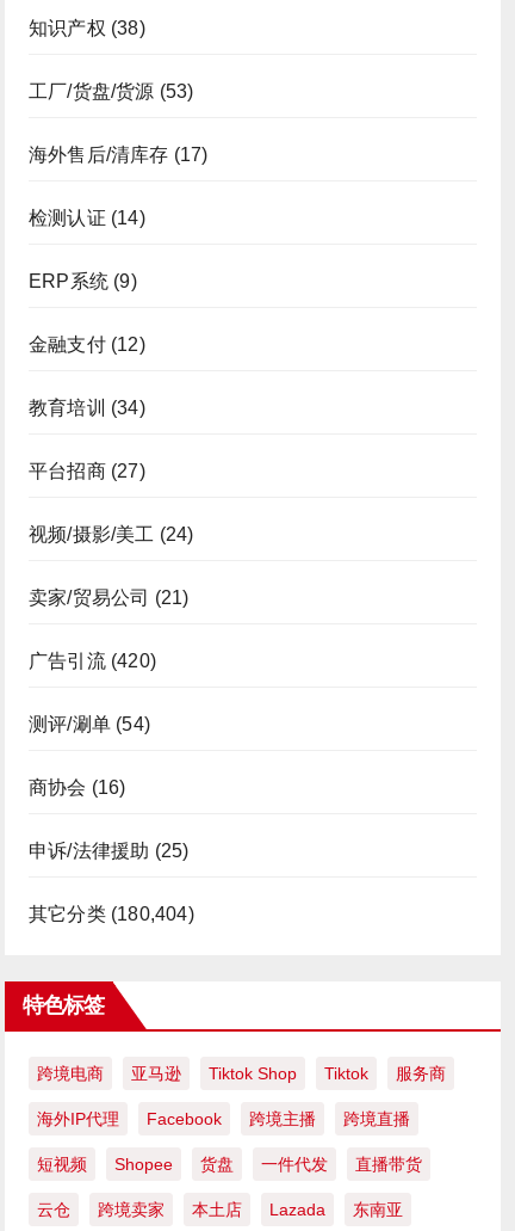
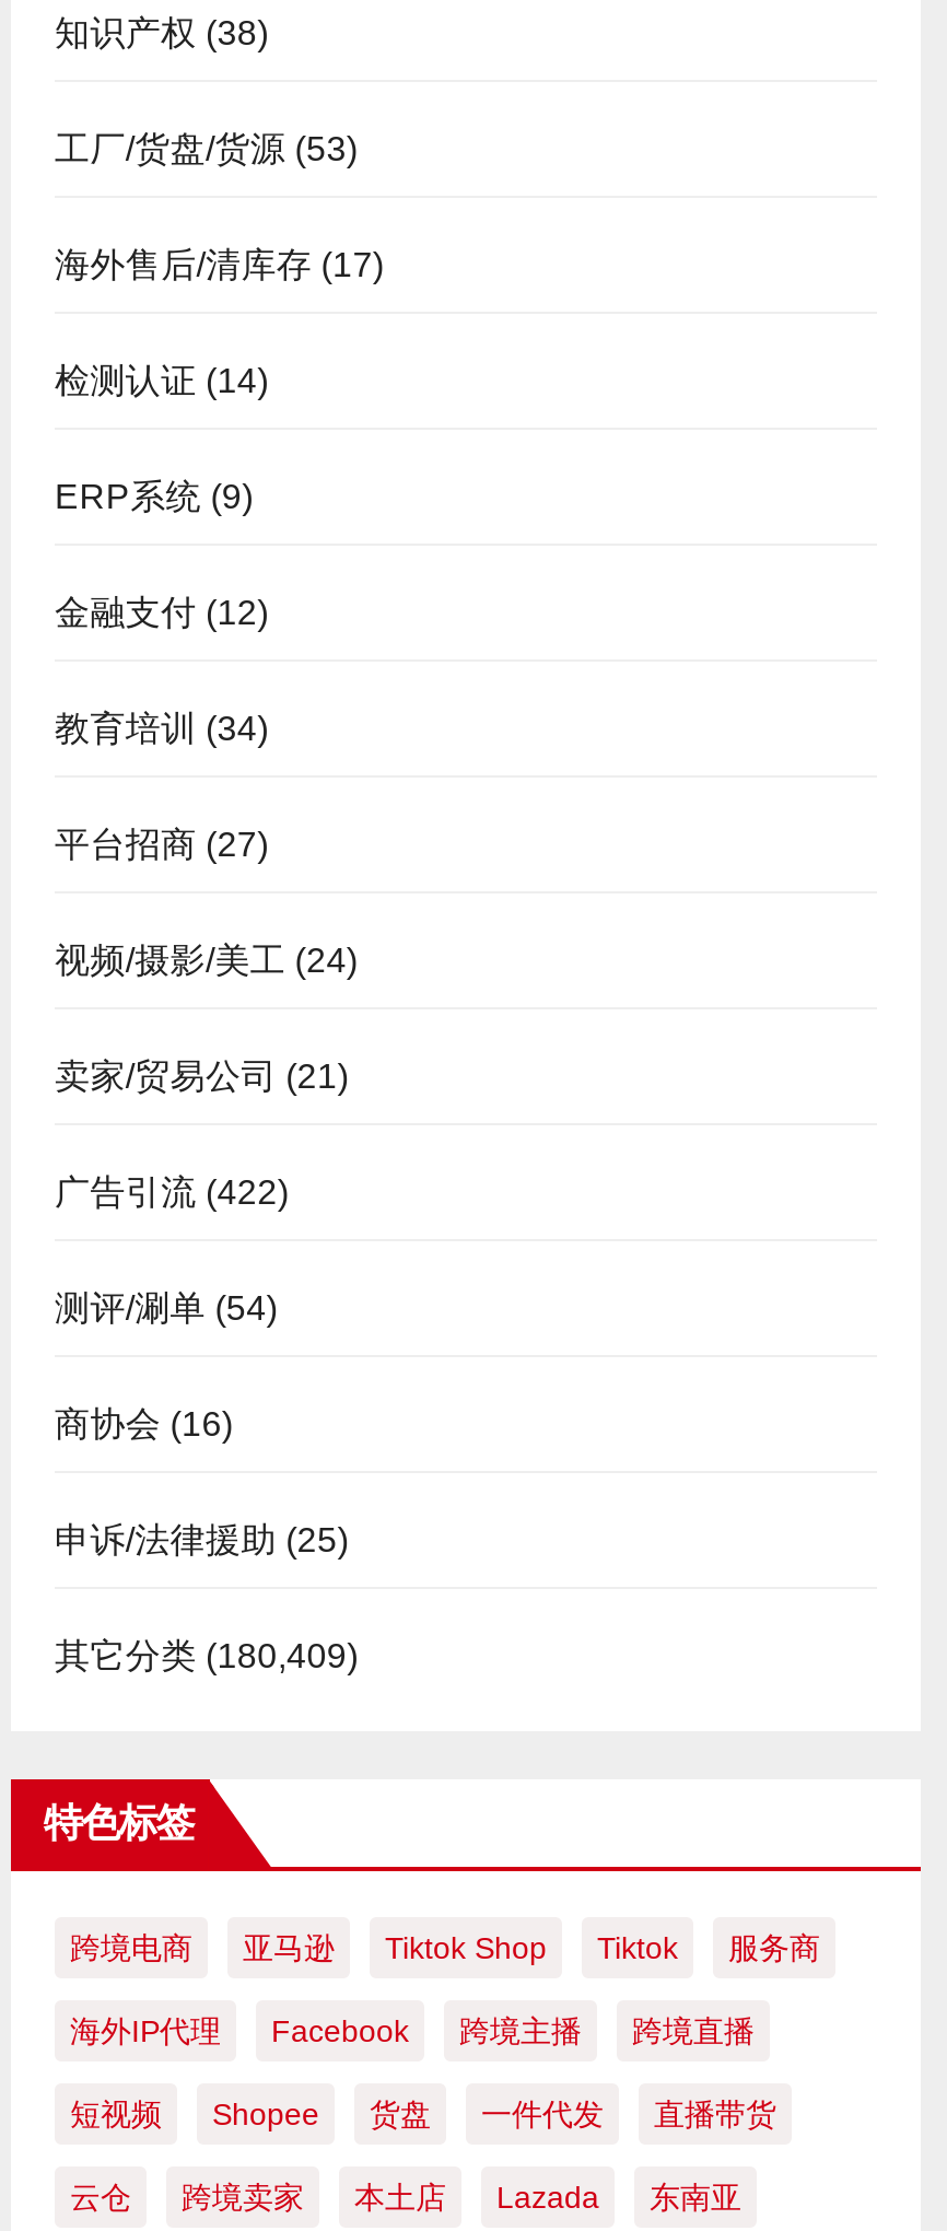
[29,651,156,671] 广告引流(420) -> [55,1174,289,1212] 广告引流(422)
[29,904,194,925] 其它分类(180,404) -> [55,1638,358,1675] 其它分类(180,409)

